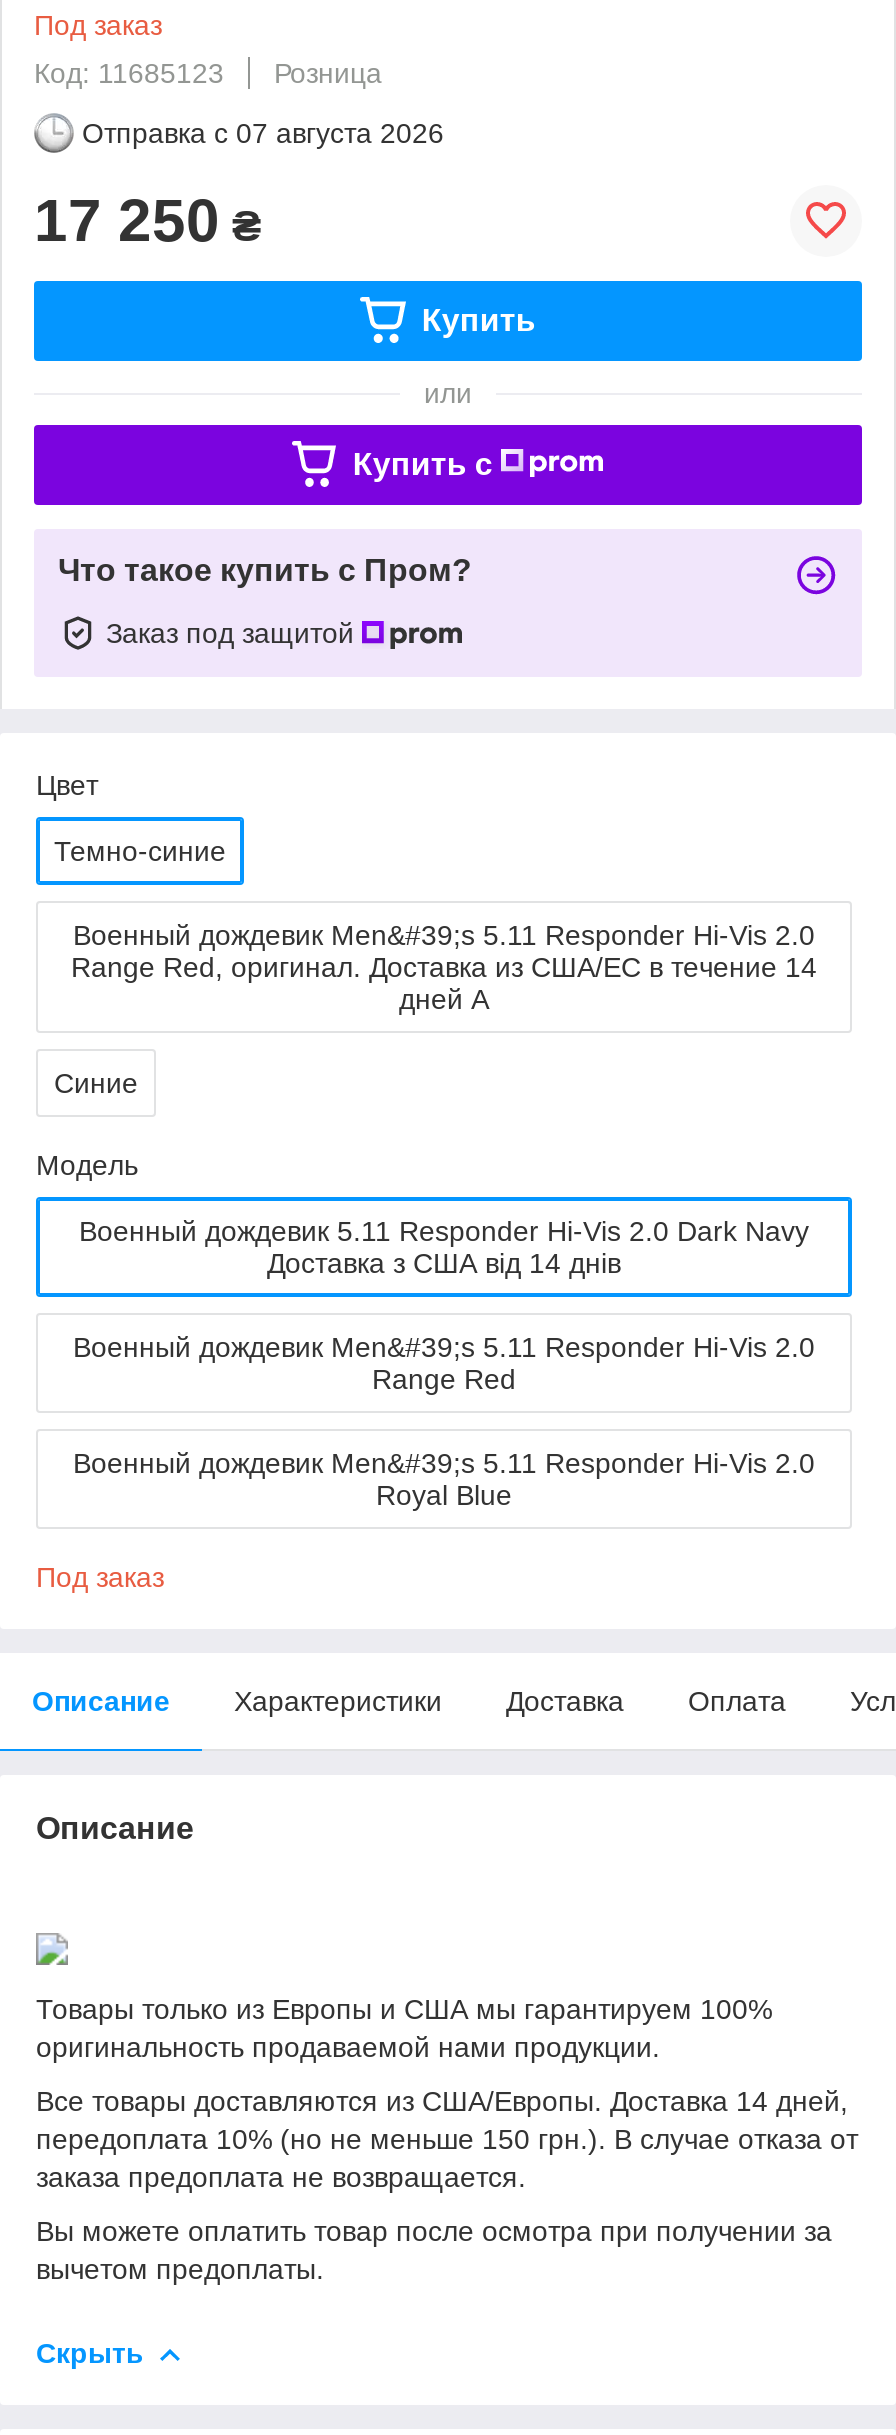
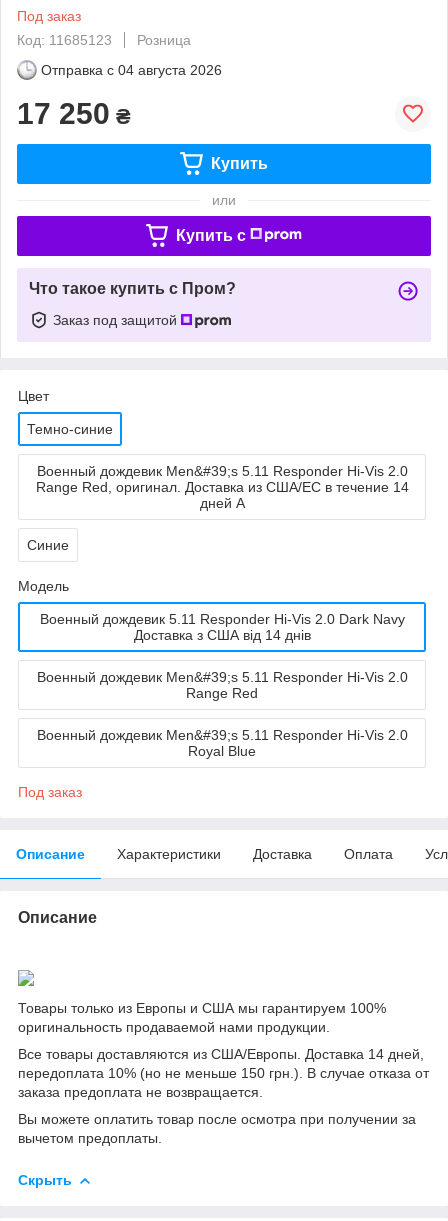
[82,117,444,149] Отправка с 07 августа 2026 -> [41,62,222,78] Отправка с 04 августа 2026

